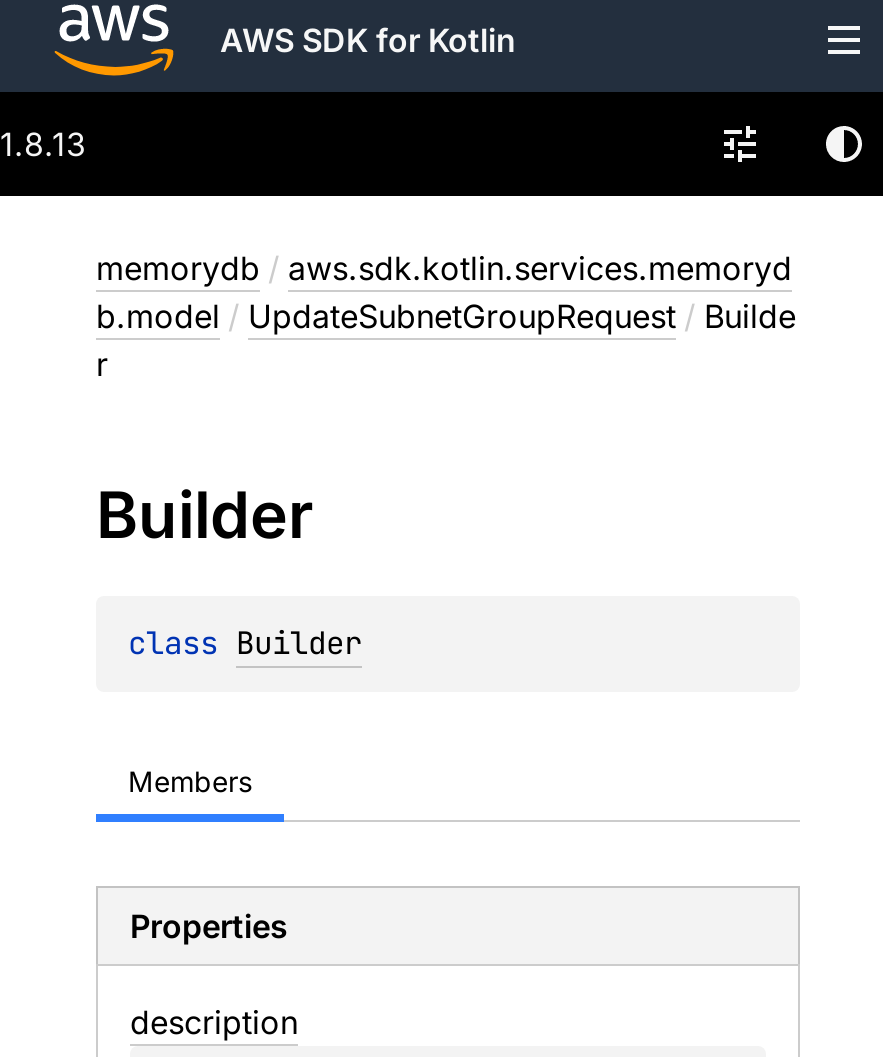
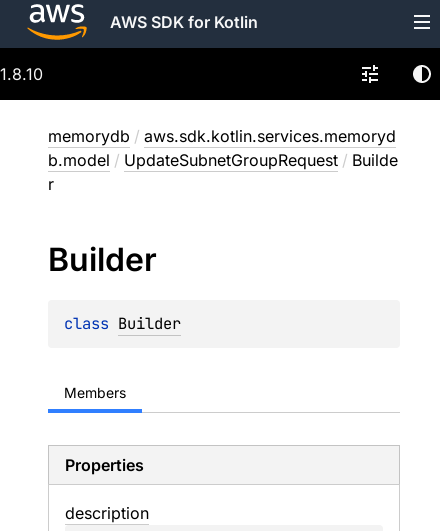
[0,124,86,164] 1.8.13 -> [0,64,43,84] 1.8.10

